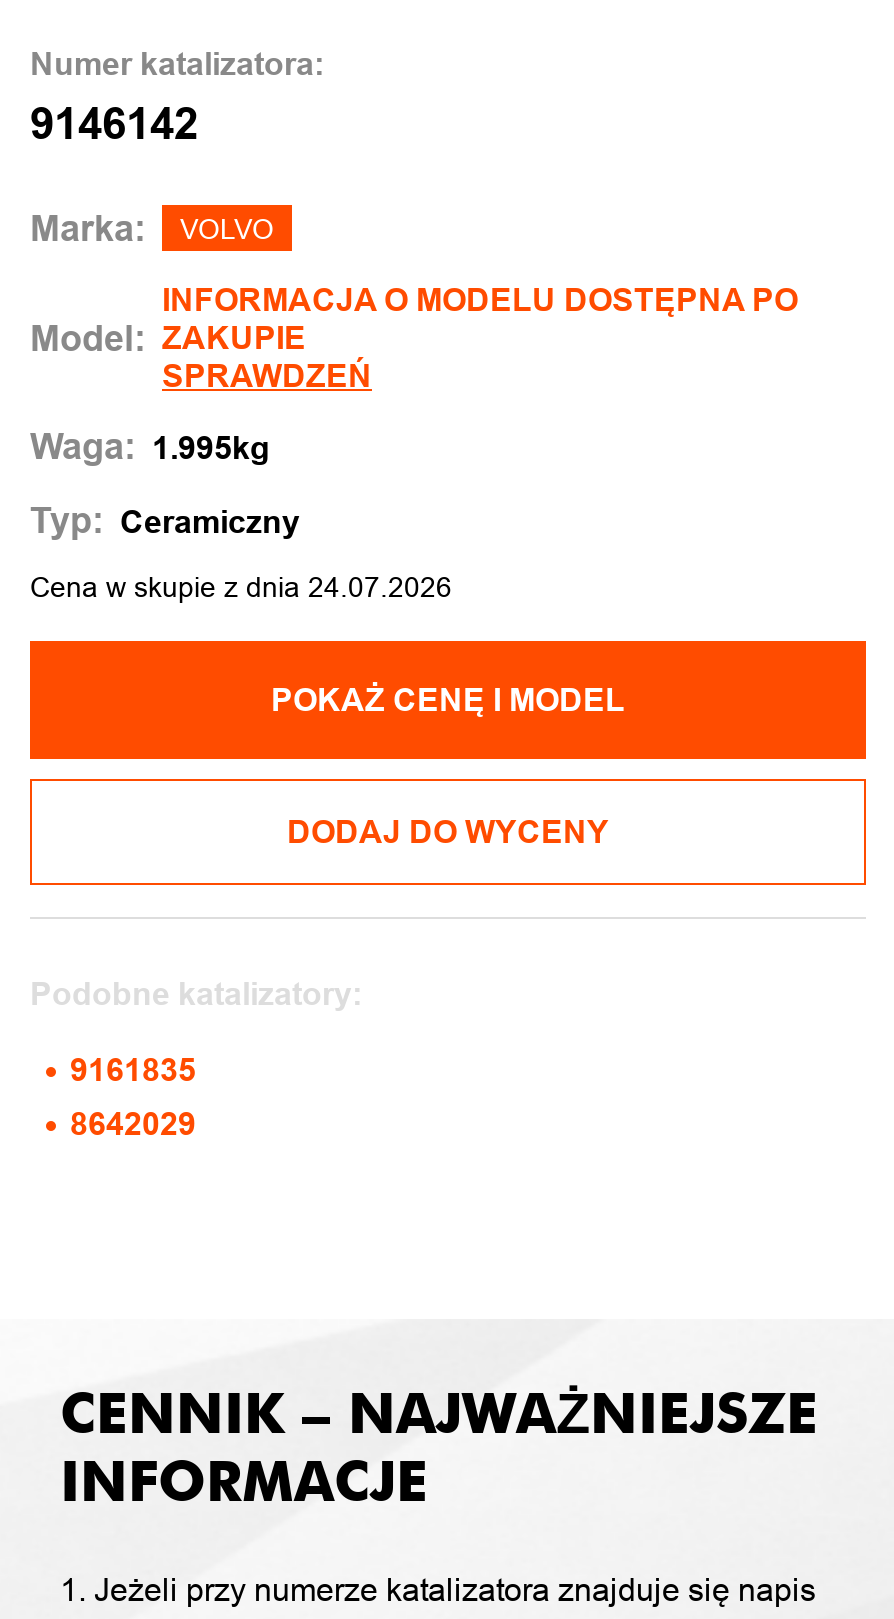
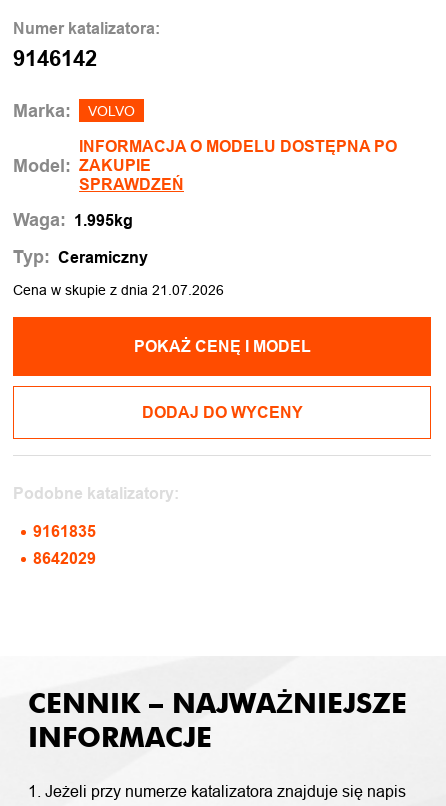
[30,571,452,603] Cena w skupie z dnia 24.07.2026 -> [13,282,224,298] Cena w skupie z dnia 21.07.2026

